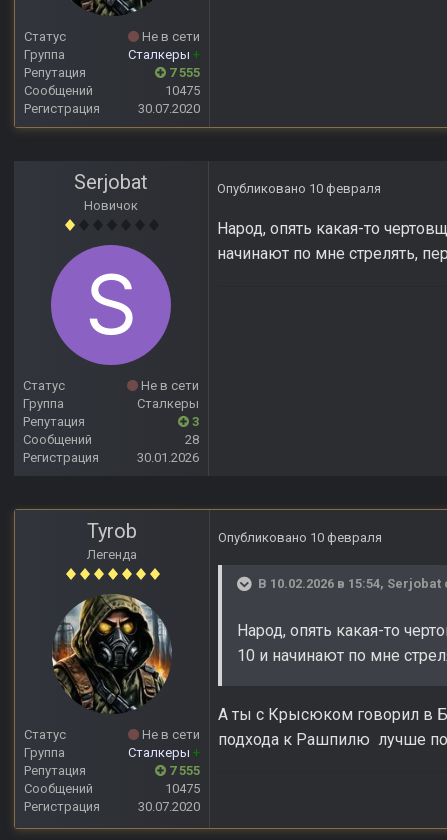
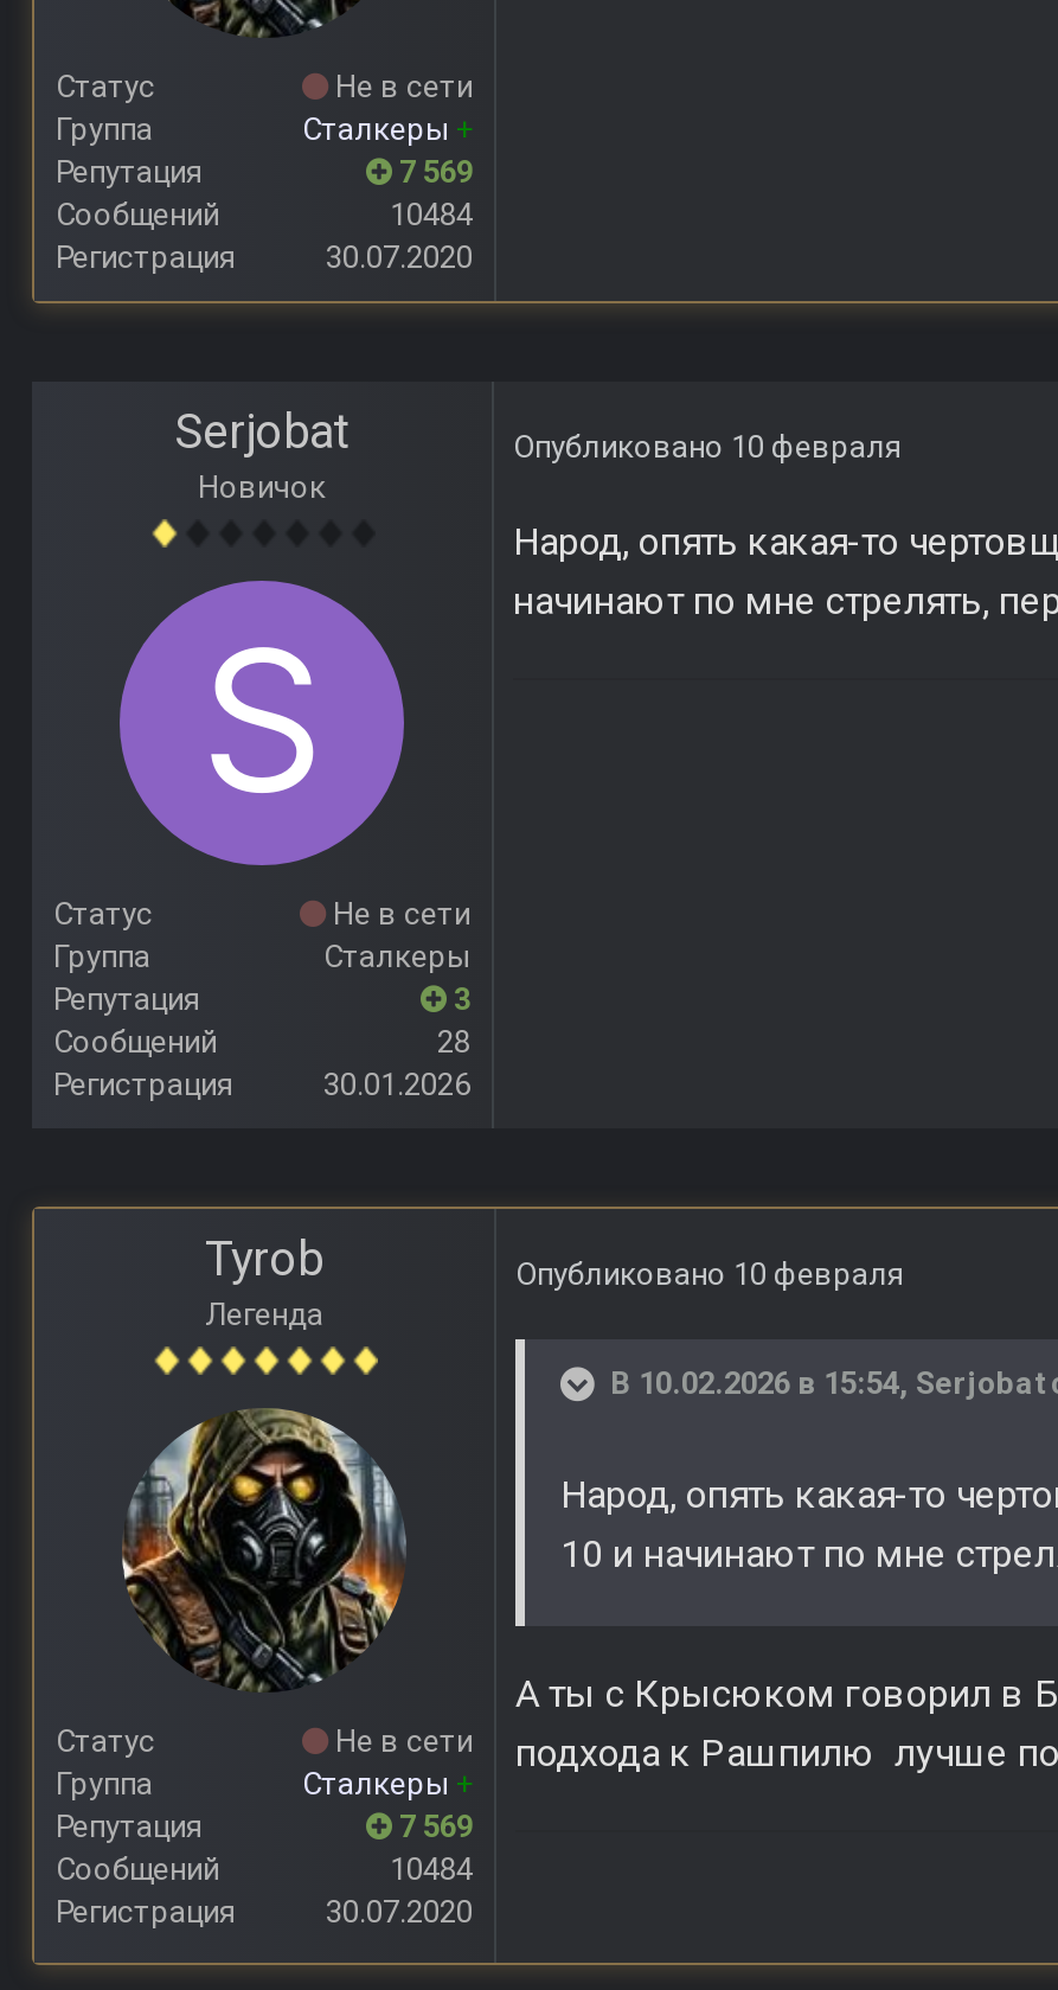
[166,65,200,80] 7 555 -> [392,155,473,190] 7 569
[165,83,200,98] 10475 -> [390,197,473,233] 10484
[166,763,200,778] 7 555 -> [392,1809,473,1845] 7 569
[165,781,200,796] 10475 -> [390,1852,473,1887] 10484

